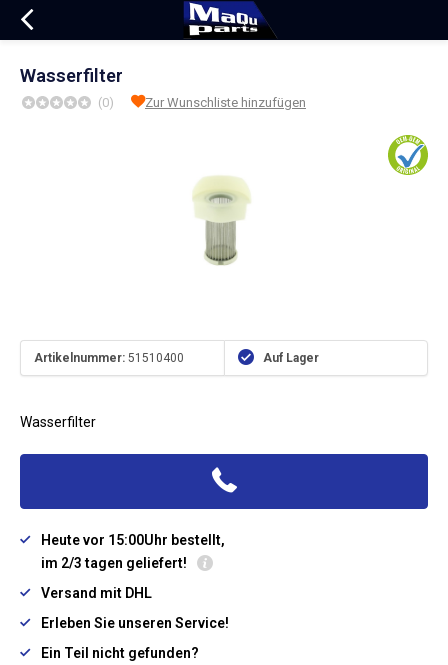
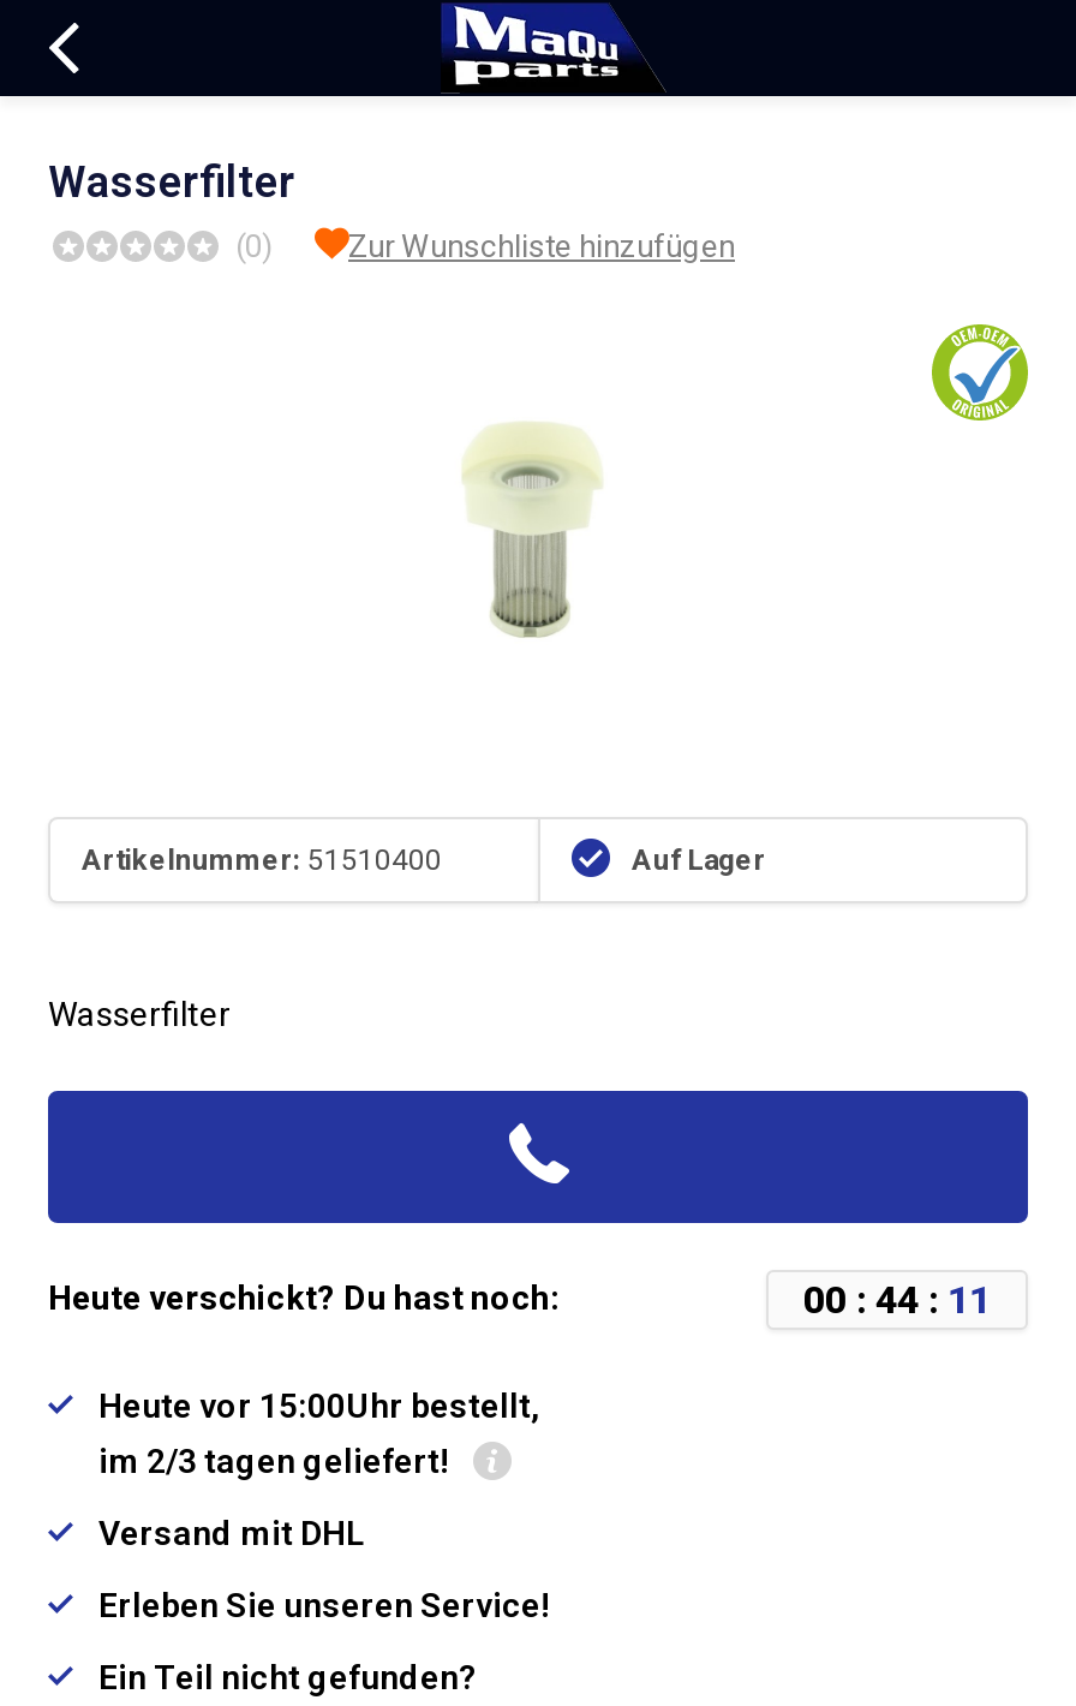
none -> [48,1276,991,1322] Heute verschickt? Du hast noch: | 00: 44: 1 1

